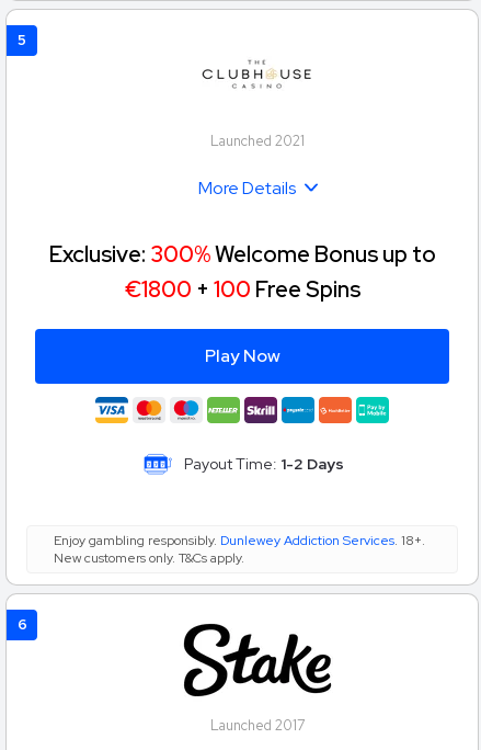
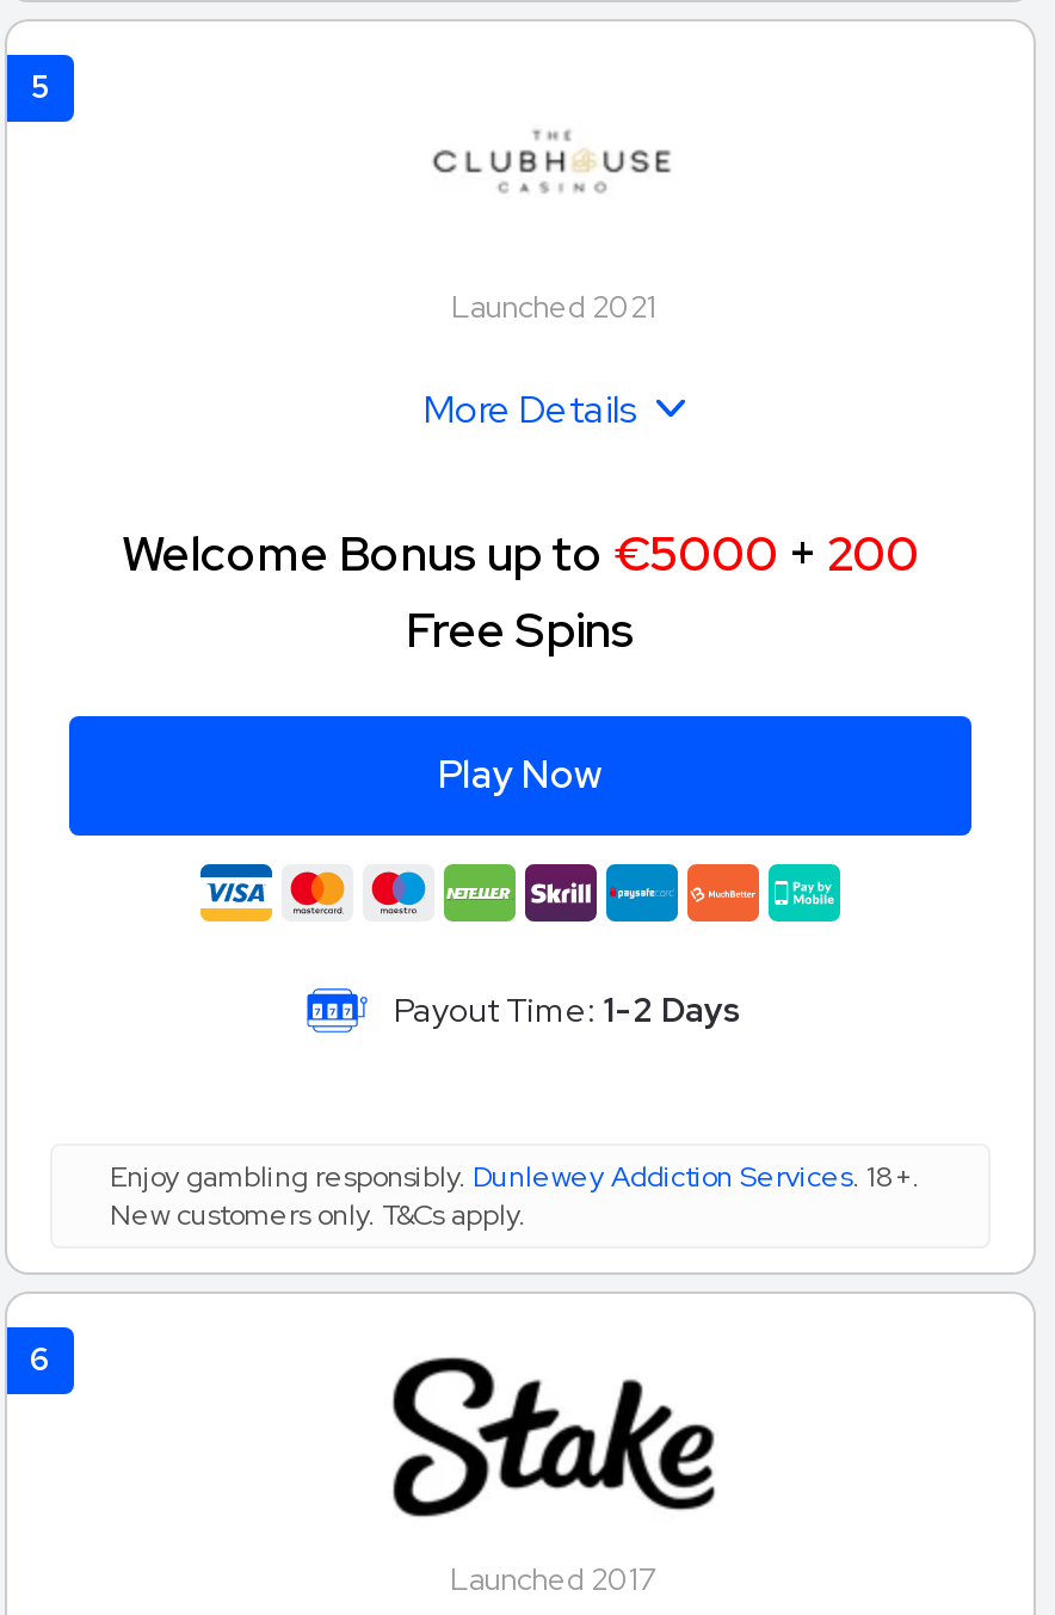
[49,238,436,303] Exclusive: 300% Welcome Bonus up to | €1800 + 100 Free Spins -> [122,519,919,660] Welcome Bonus up to €5000 + 200 | Free Spins

